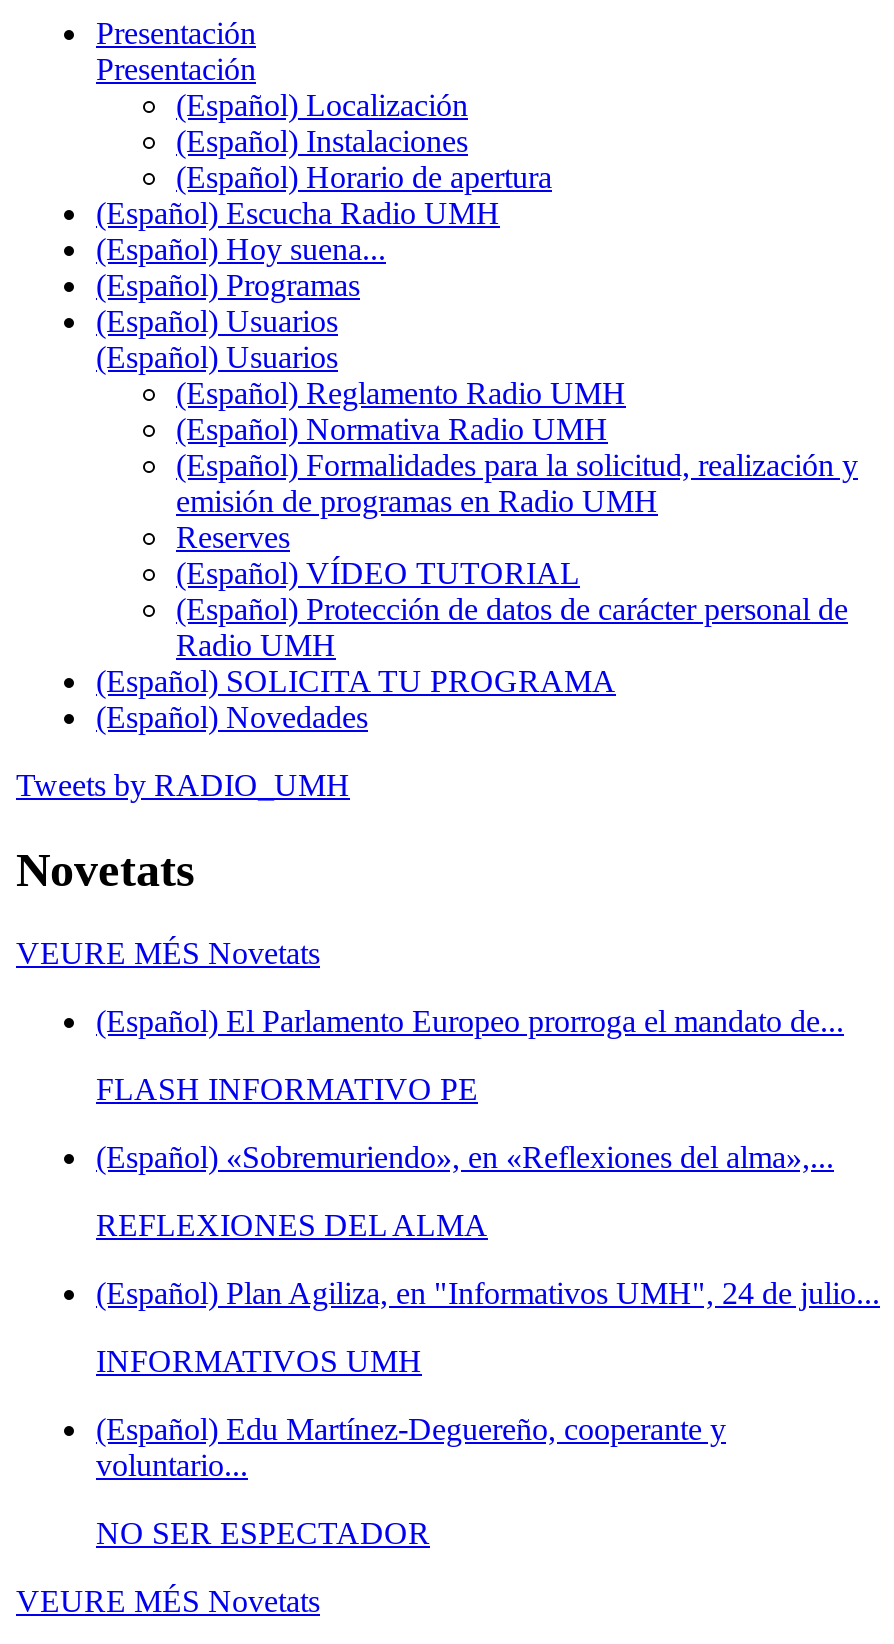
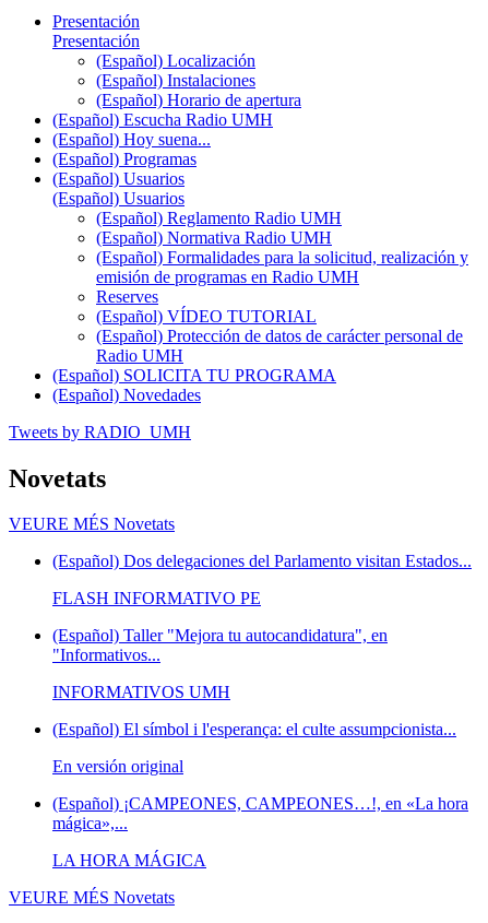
[96,1005,844,1039] (Español) El Parlamento Europeo prorroga el mandato de... -> [52,552,472,571] (Español) Dos delegaciones del Parlamento visitan Estados...
[96,1141,880,1311] (Español) «Sobremuriendo», en «Reflexiones del alma»,... | REFLEXIONES DEL ALMA | (Español) Plan Agiliza, en "Informativos UMH", 24 de julio... -> [52,626,388,665] (Español) Taller "Mejora tu autocandidatura", en | "Informativos...
moved [96,1345,422,1379] -> [52,683,230,702]: INFORMATIVOS UMH
[96,1413,726,1551] (Español) Edu Martínez-Deguereño, cooperante y | voluntario... | NO SER ESPECTADOR -> [52,720,468,870] (Español) El símbol i l'esperança: el culte assumpcionista... | En versión original | (Español) ¡CAMPEONES, CAMPEONES…!, en «La hora | mágica»,... | LA HORA MÁGICA

